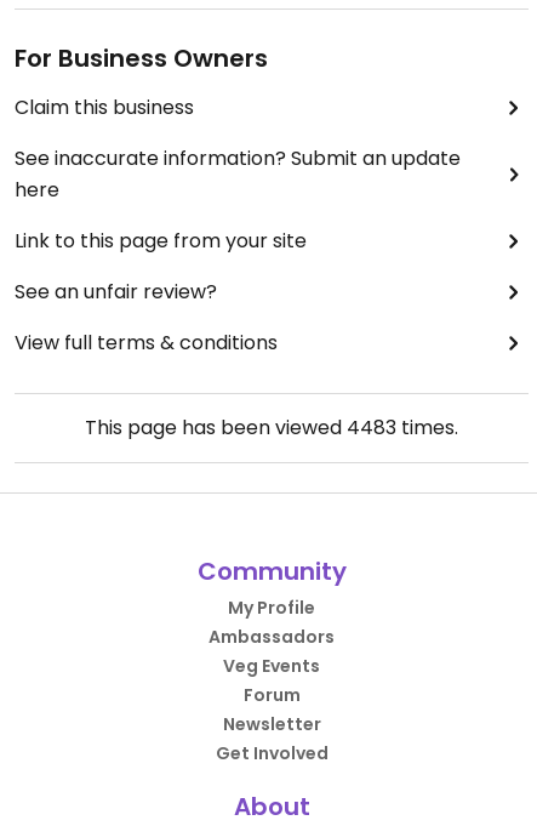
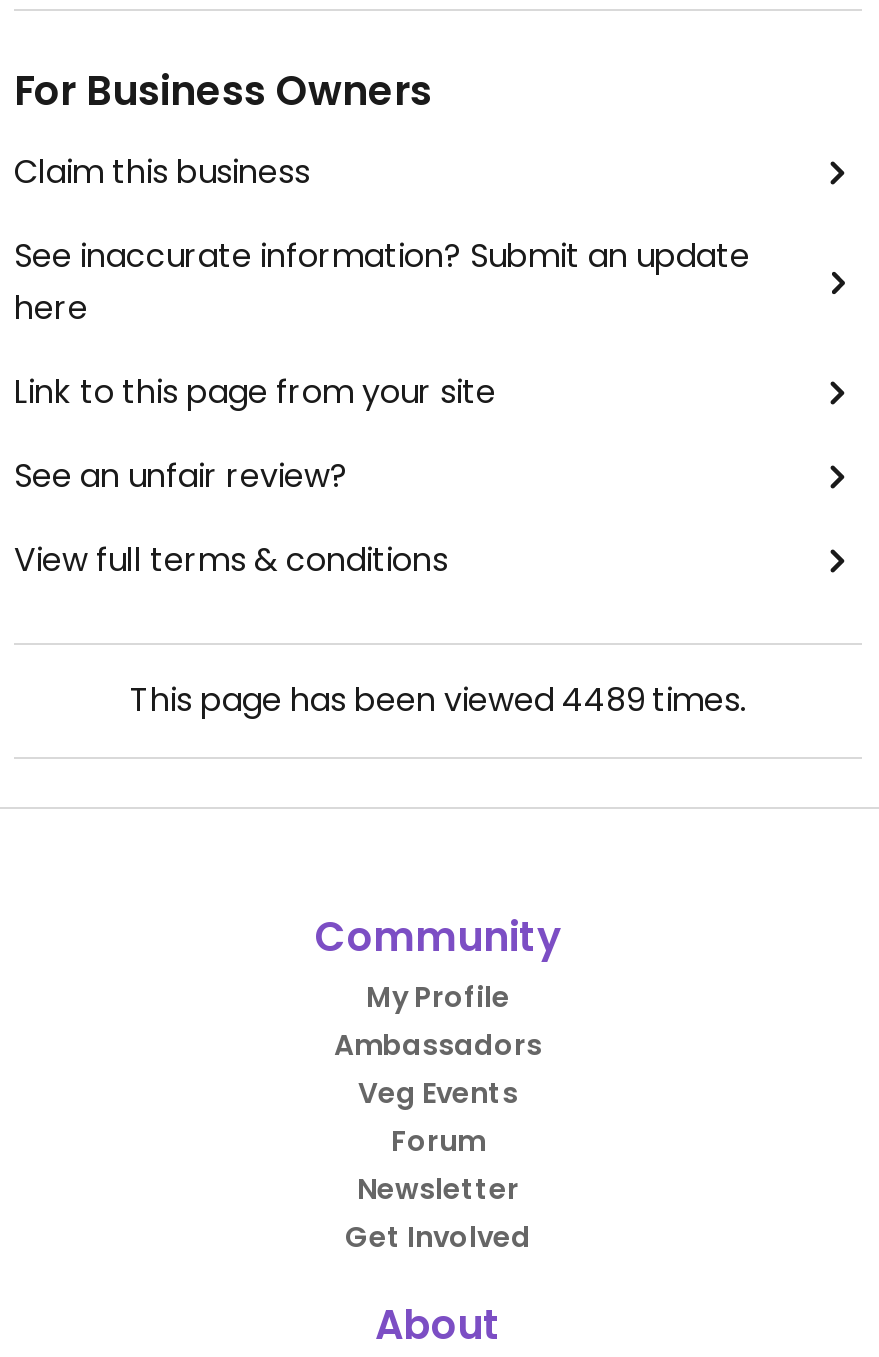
[85,413,458,441] This page has been viewed 4483 times. -> [130,676,746,722] This page has been viewed 4489 times.

